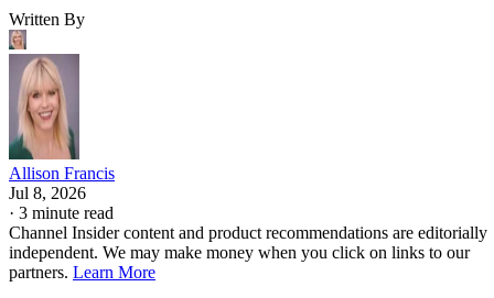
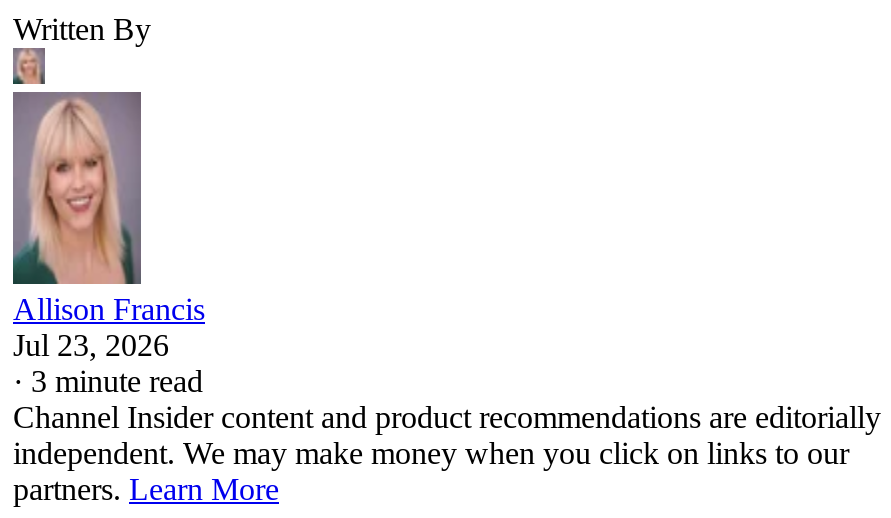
[9,184,86,203] Jul 8, 2026 -> [13,329,169,363] Jul 23, 2026

